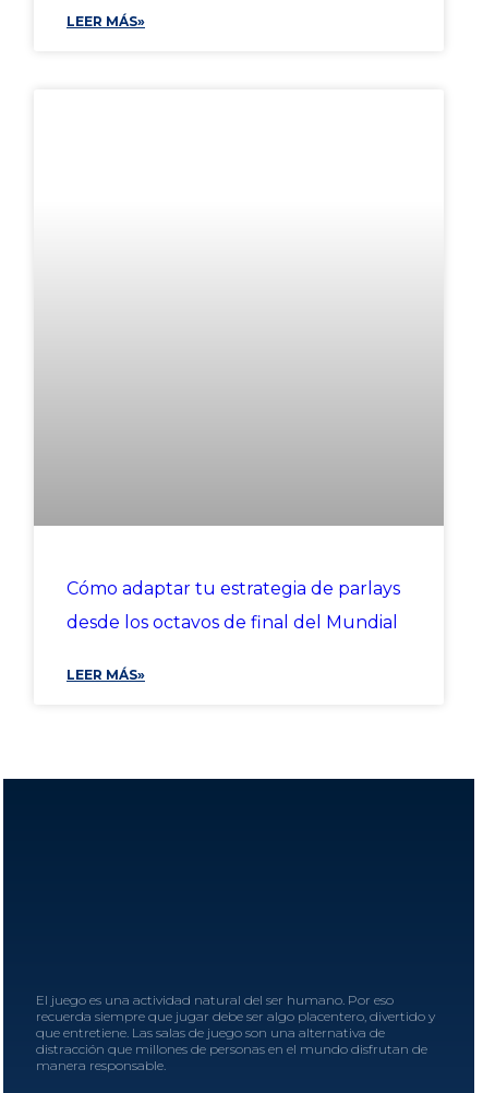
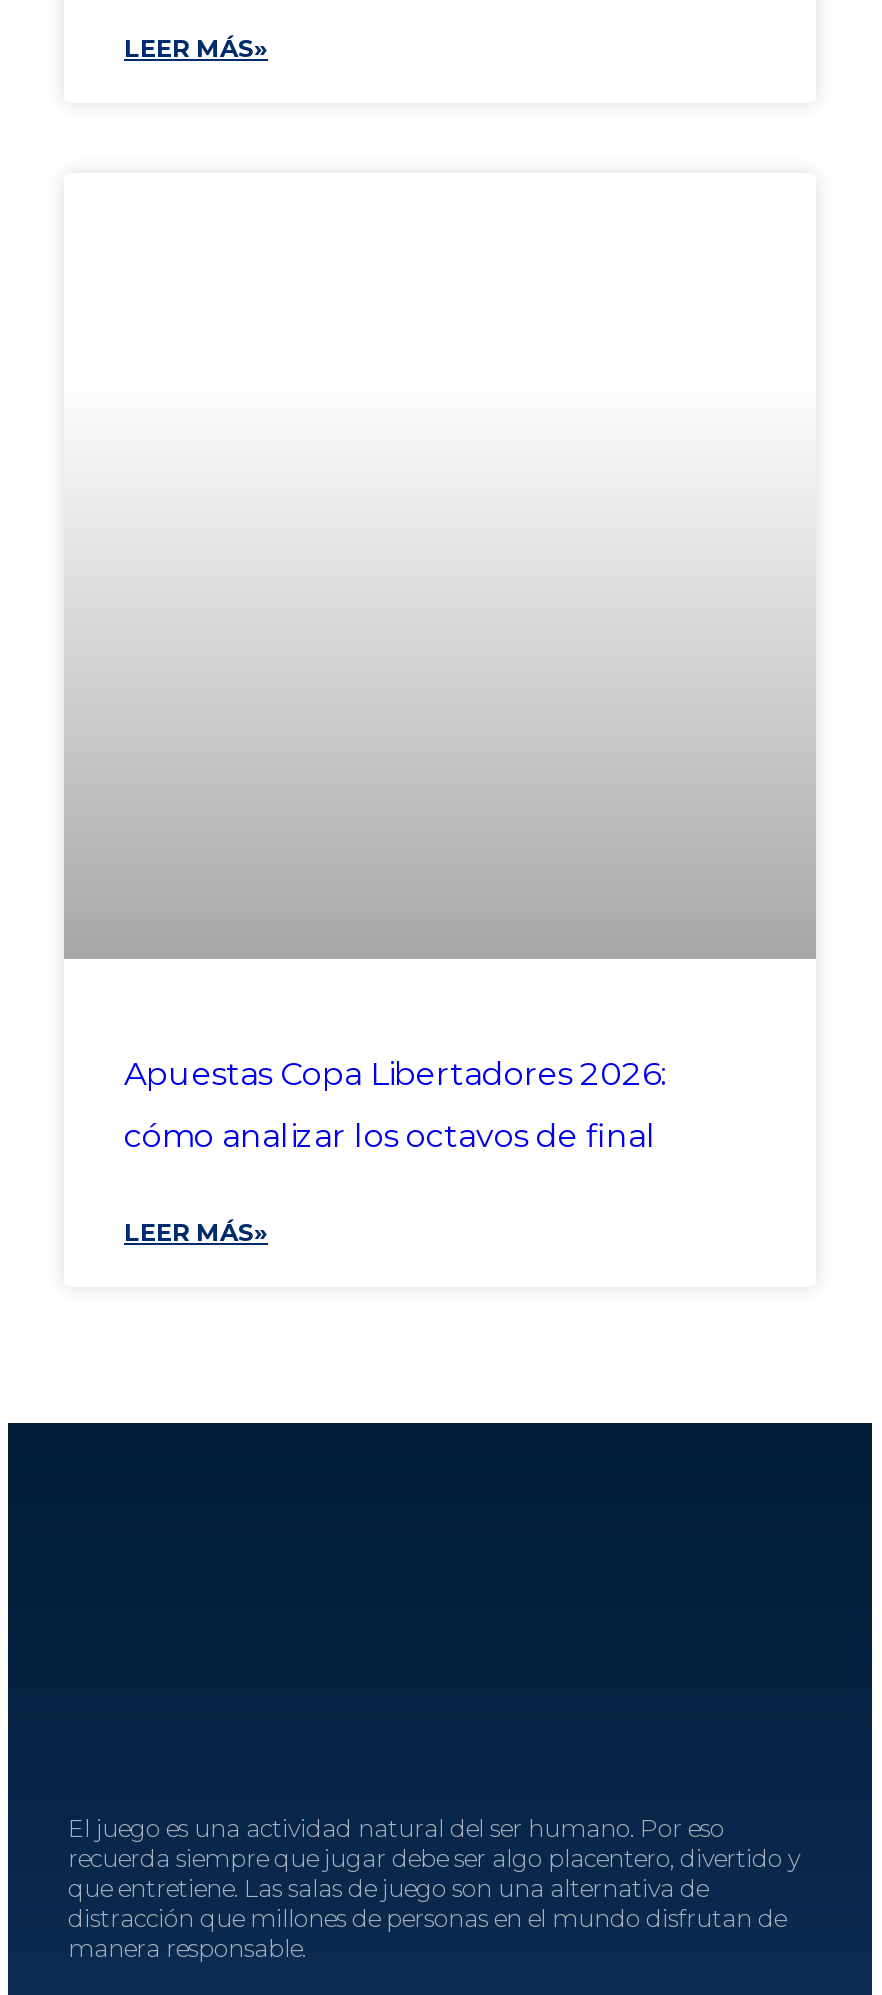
[67,578,400,599] Cómo adaptar tu estrategia de parlays -> [124,1055,666,1093] Apuestas Copa Libertadores 2026:
[67,612,398,633] desde los octavos de final del Mundial -> [124,1117,656,1155] cómo analizar los octavos de final

